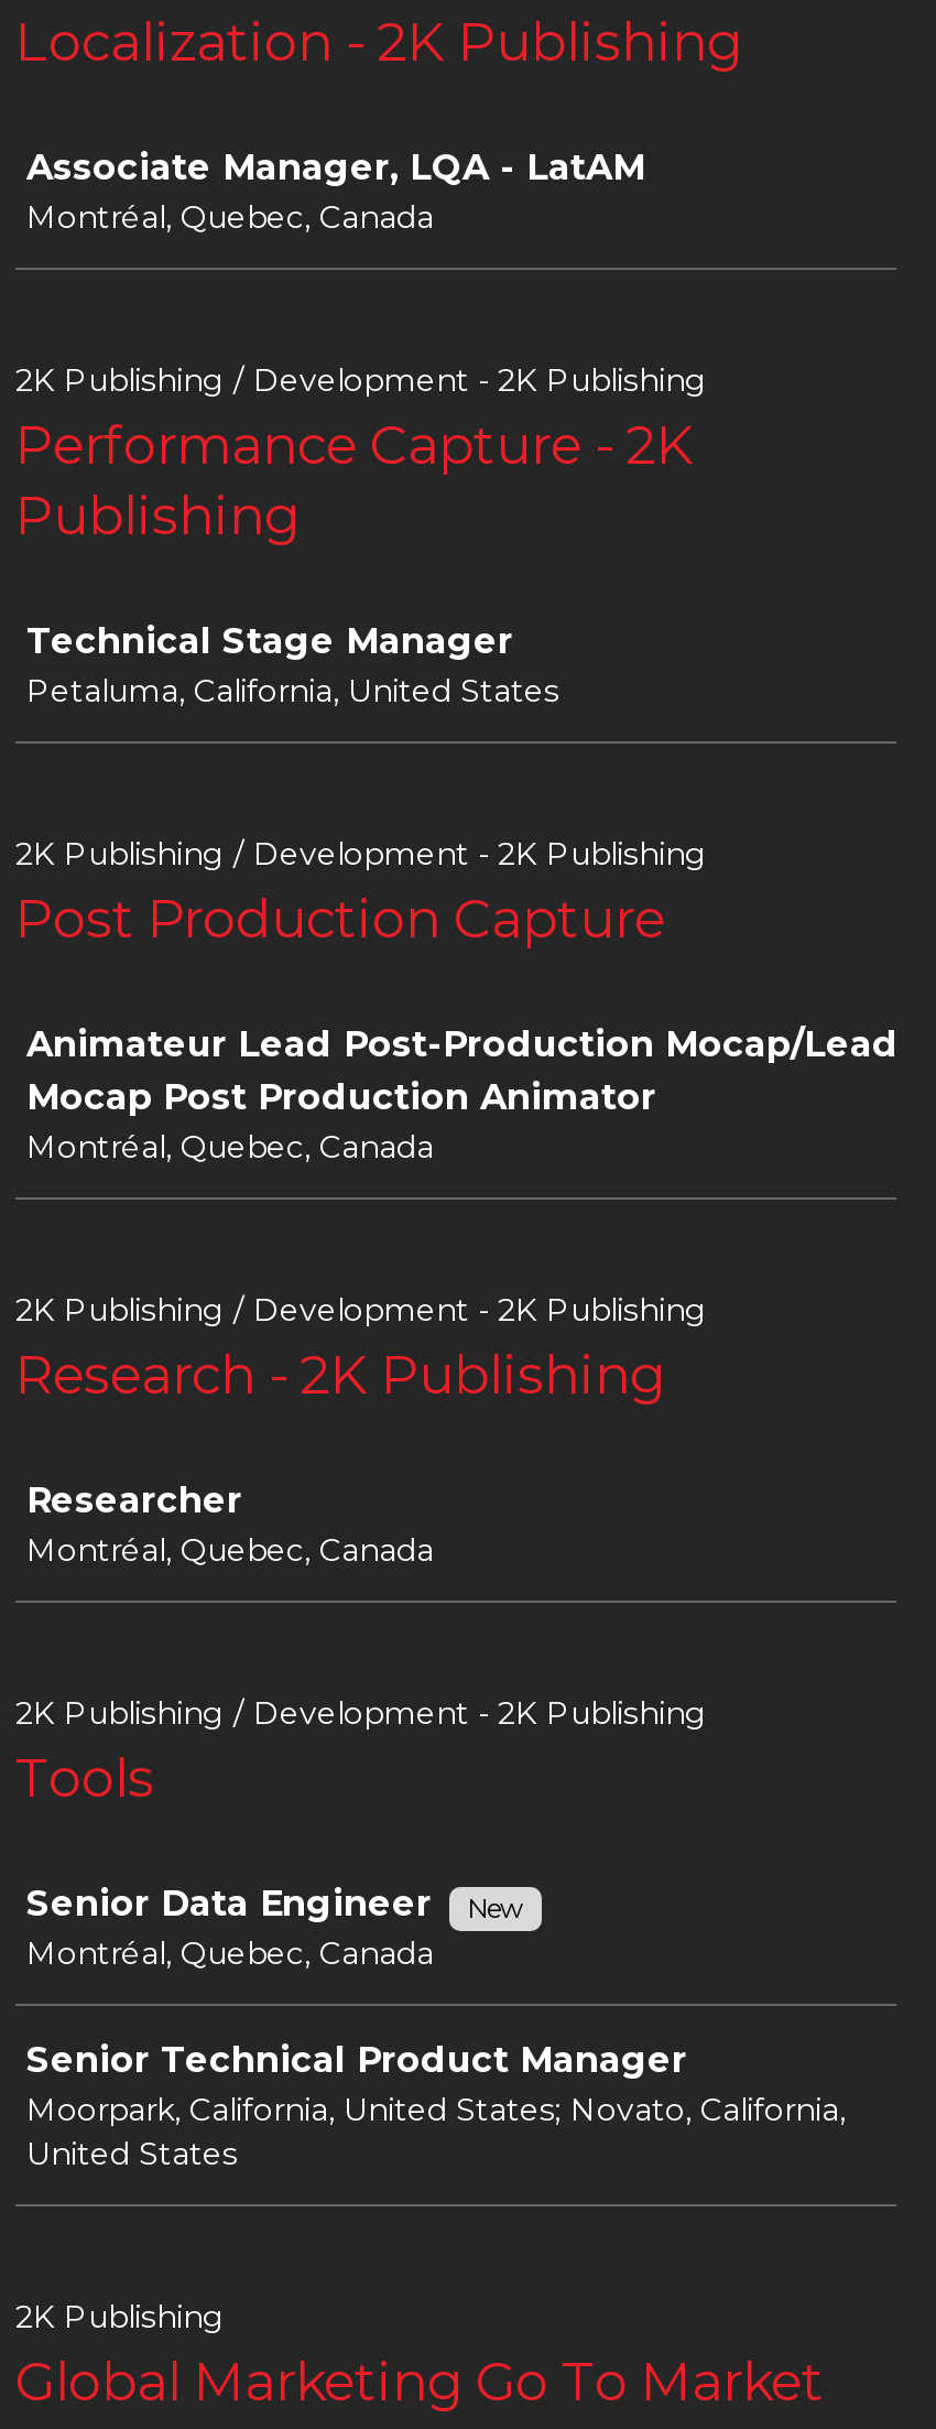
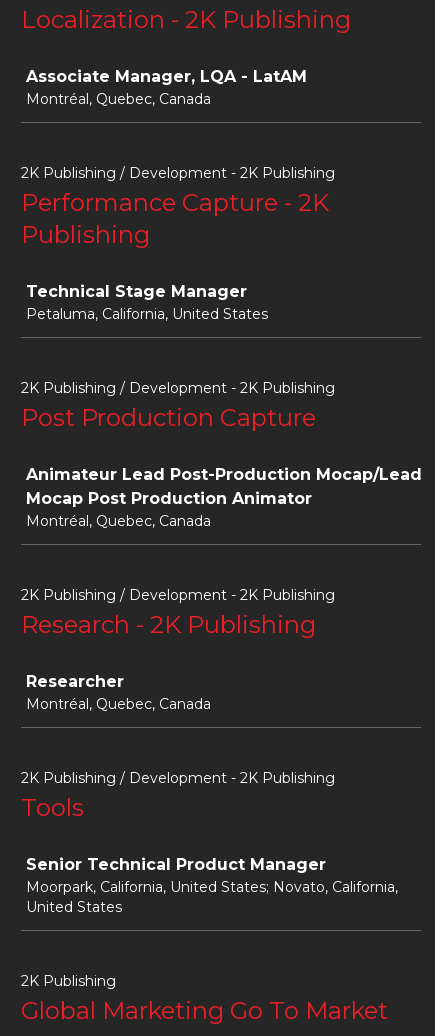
[26,1883,524,1973] Senior Data Engineer | New | Montréal, Quebec, Canada -> none

